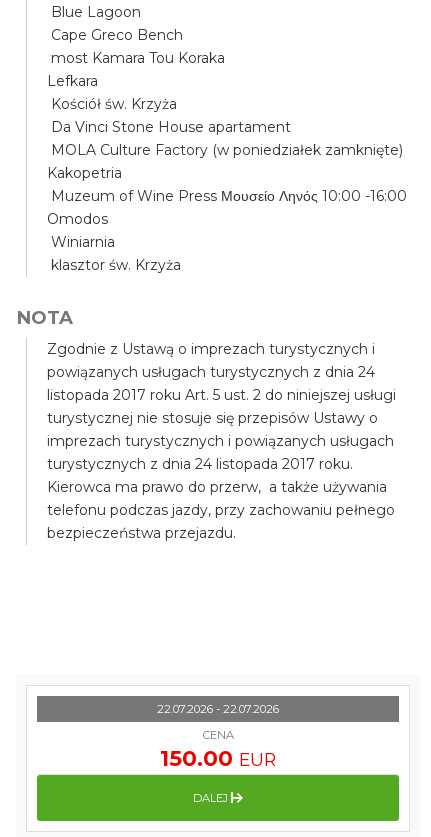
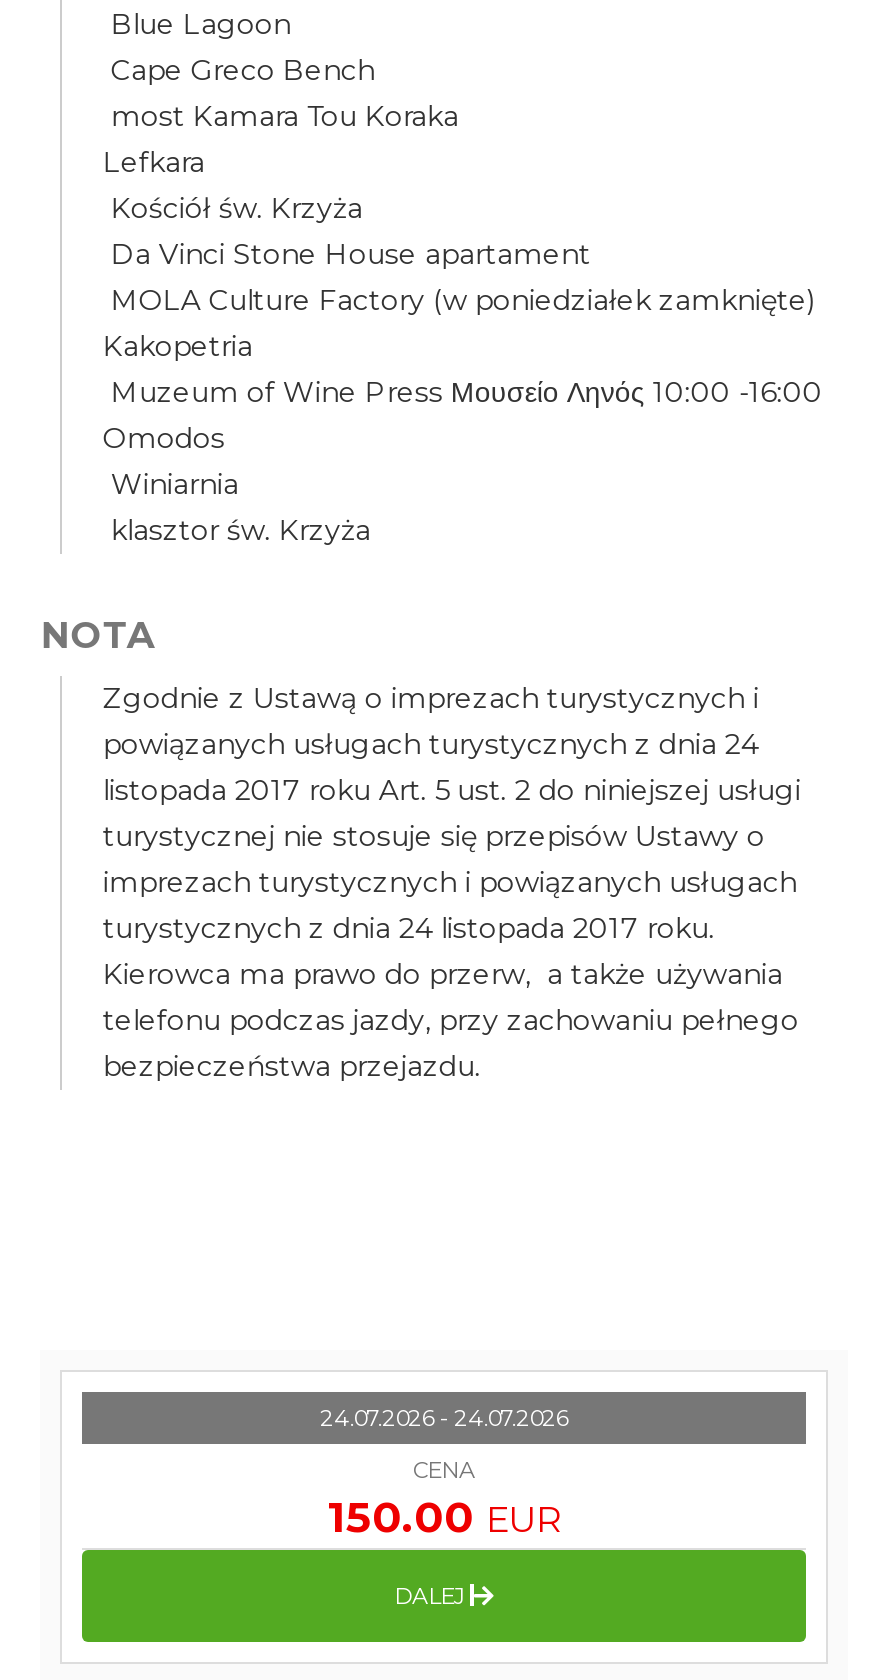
[157,702,279,716] 22.07.2026 - 22.07.2026 -> [320,1404,568,1432] 24.07.2026 - 24.07.2026

